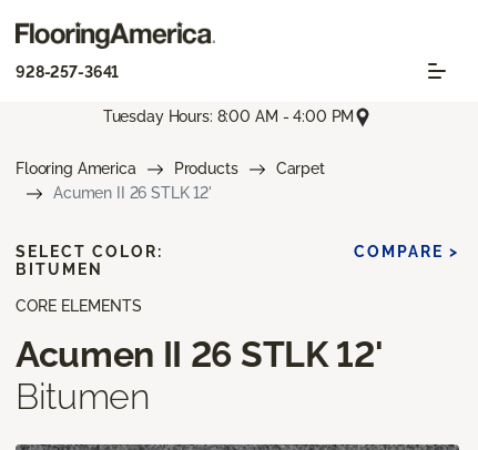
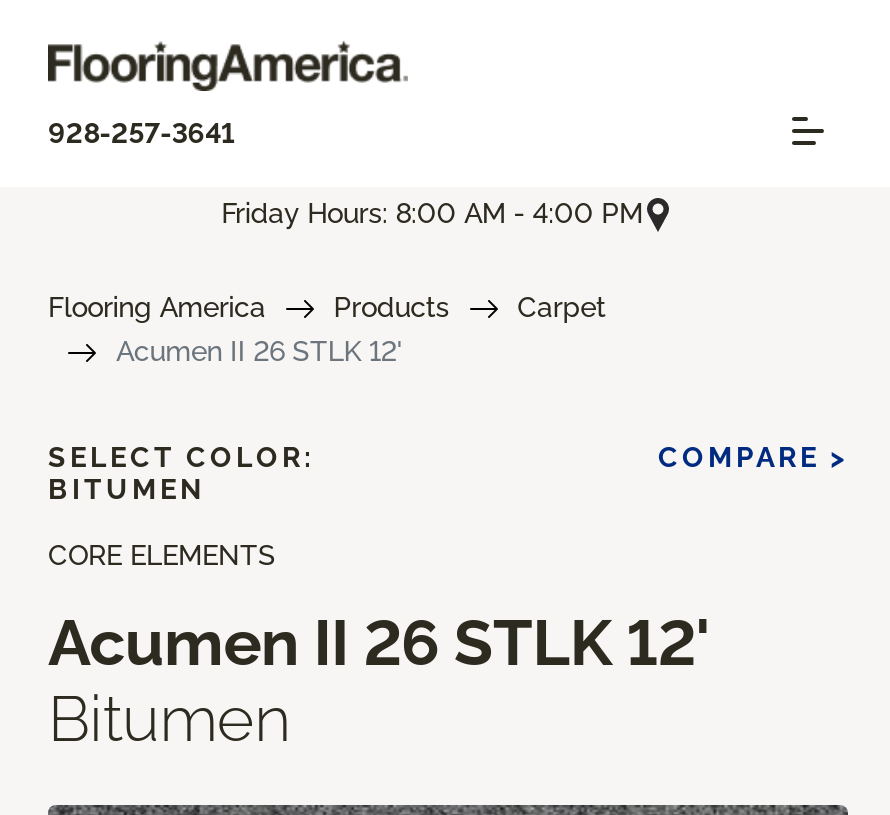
[103,108,354,125] Tuesday Hours: 8:00 AM - 4:00 PM -> [221,197,643,229] Friday Hours: 8:00 AM - 4:00 PM

